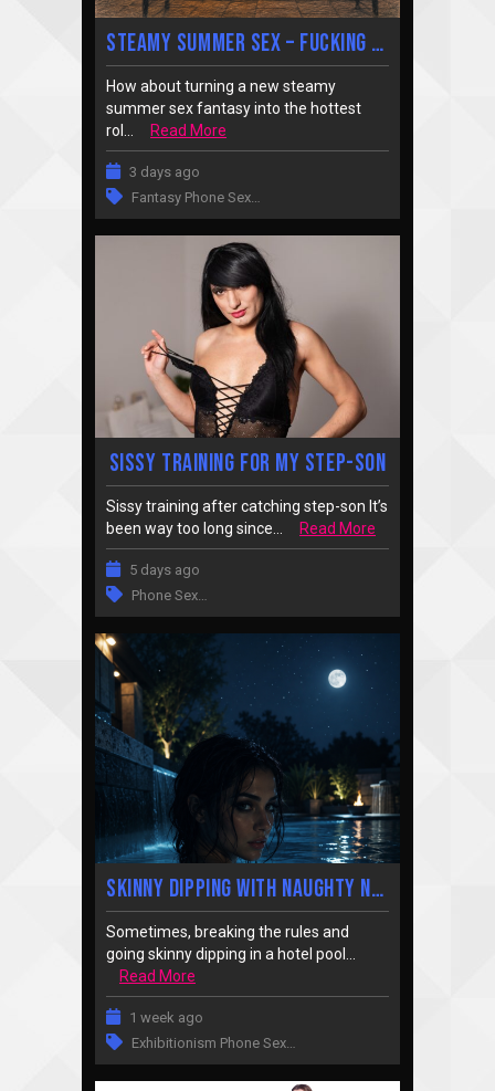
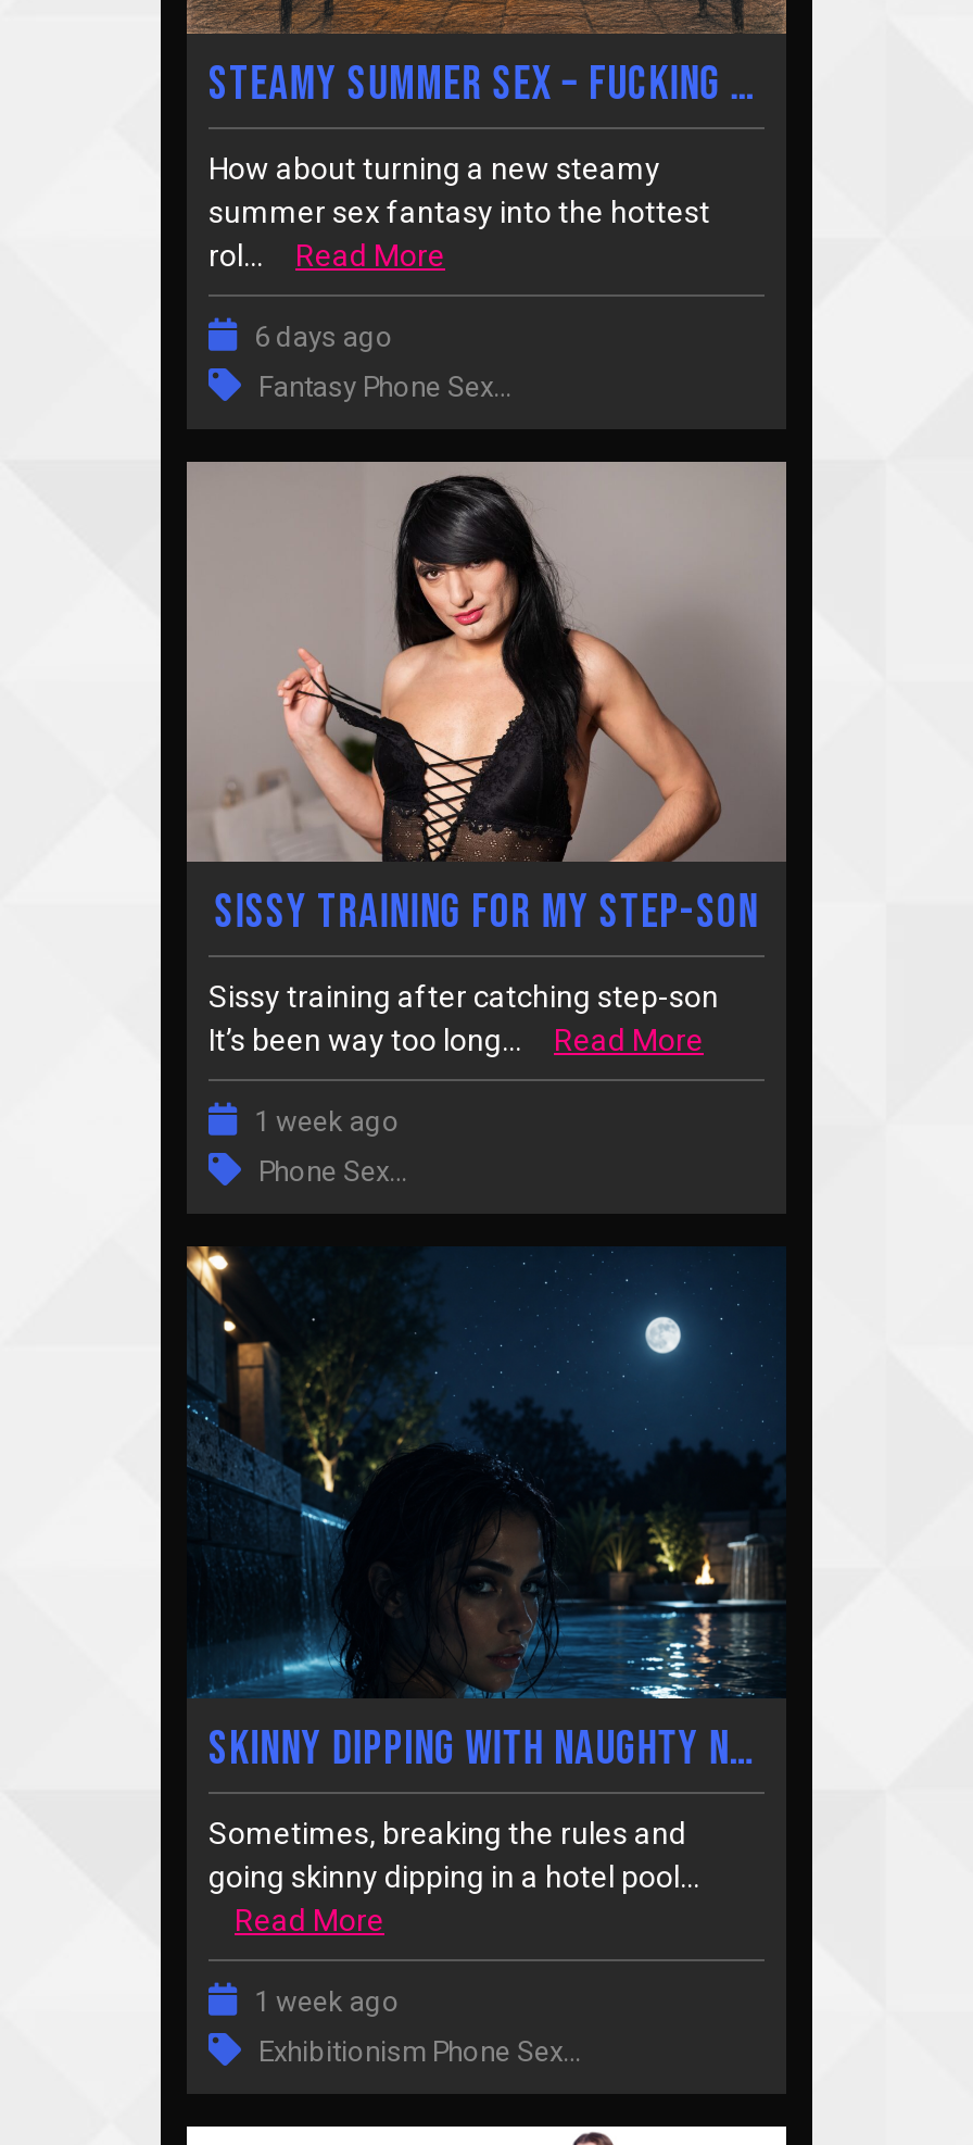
[126,163,200,180] 3 days ago -> [248,321,393,354] 6 days ago
[106,498,388,538] Sissy training after catching step-son It’s | been way too long since... -> [208,978,732,1057] Sissy training after catching step-son | It’s been way too long...
[126,562,200,579] 5 days ago -> [248,1104,400,1137] 1 week ago

